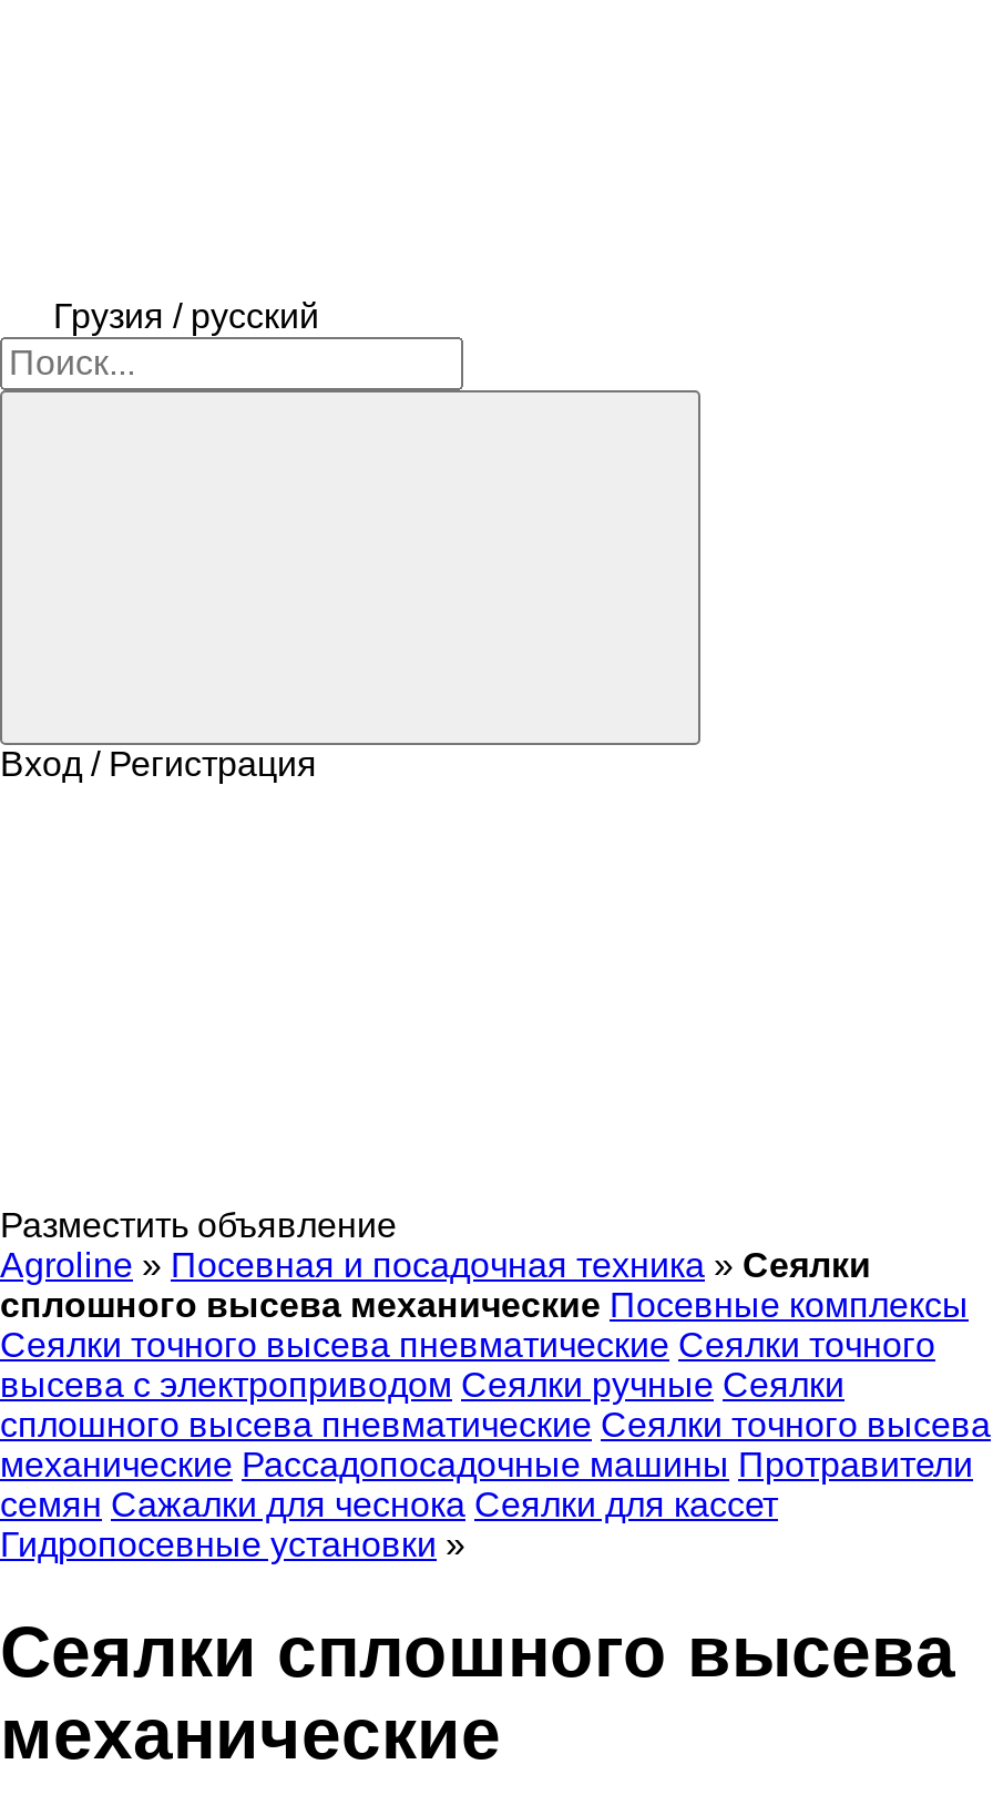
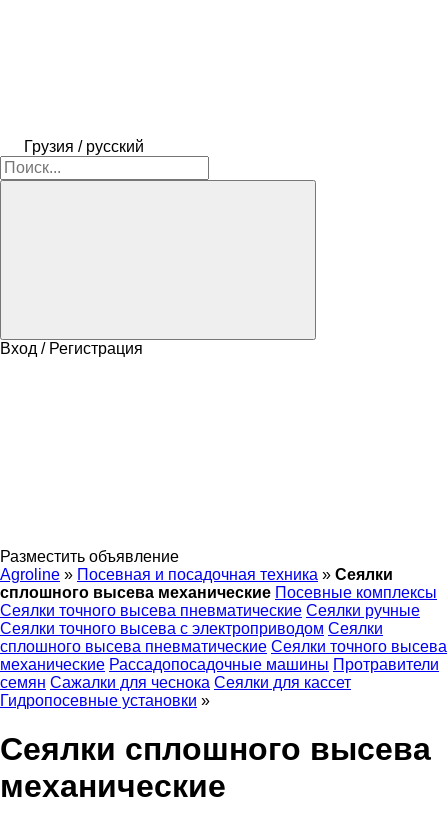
[0,1326,935,1364] Сеялки точного высева пневматические Сеялки точного -> [0,602,420,619] Сеялки точного высева пневматические Сеялки ручные
[0,1366,844,1404] высева с электроприводом Сеялки ручные Сеялки -> [0,620,383,637] Сеялки точного высева с электроприводом Сеялки

